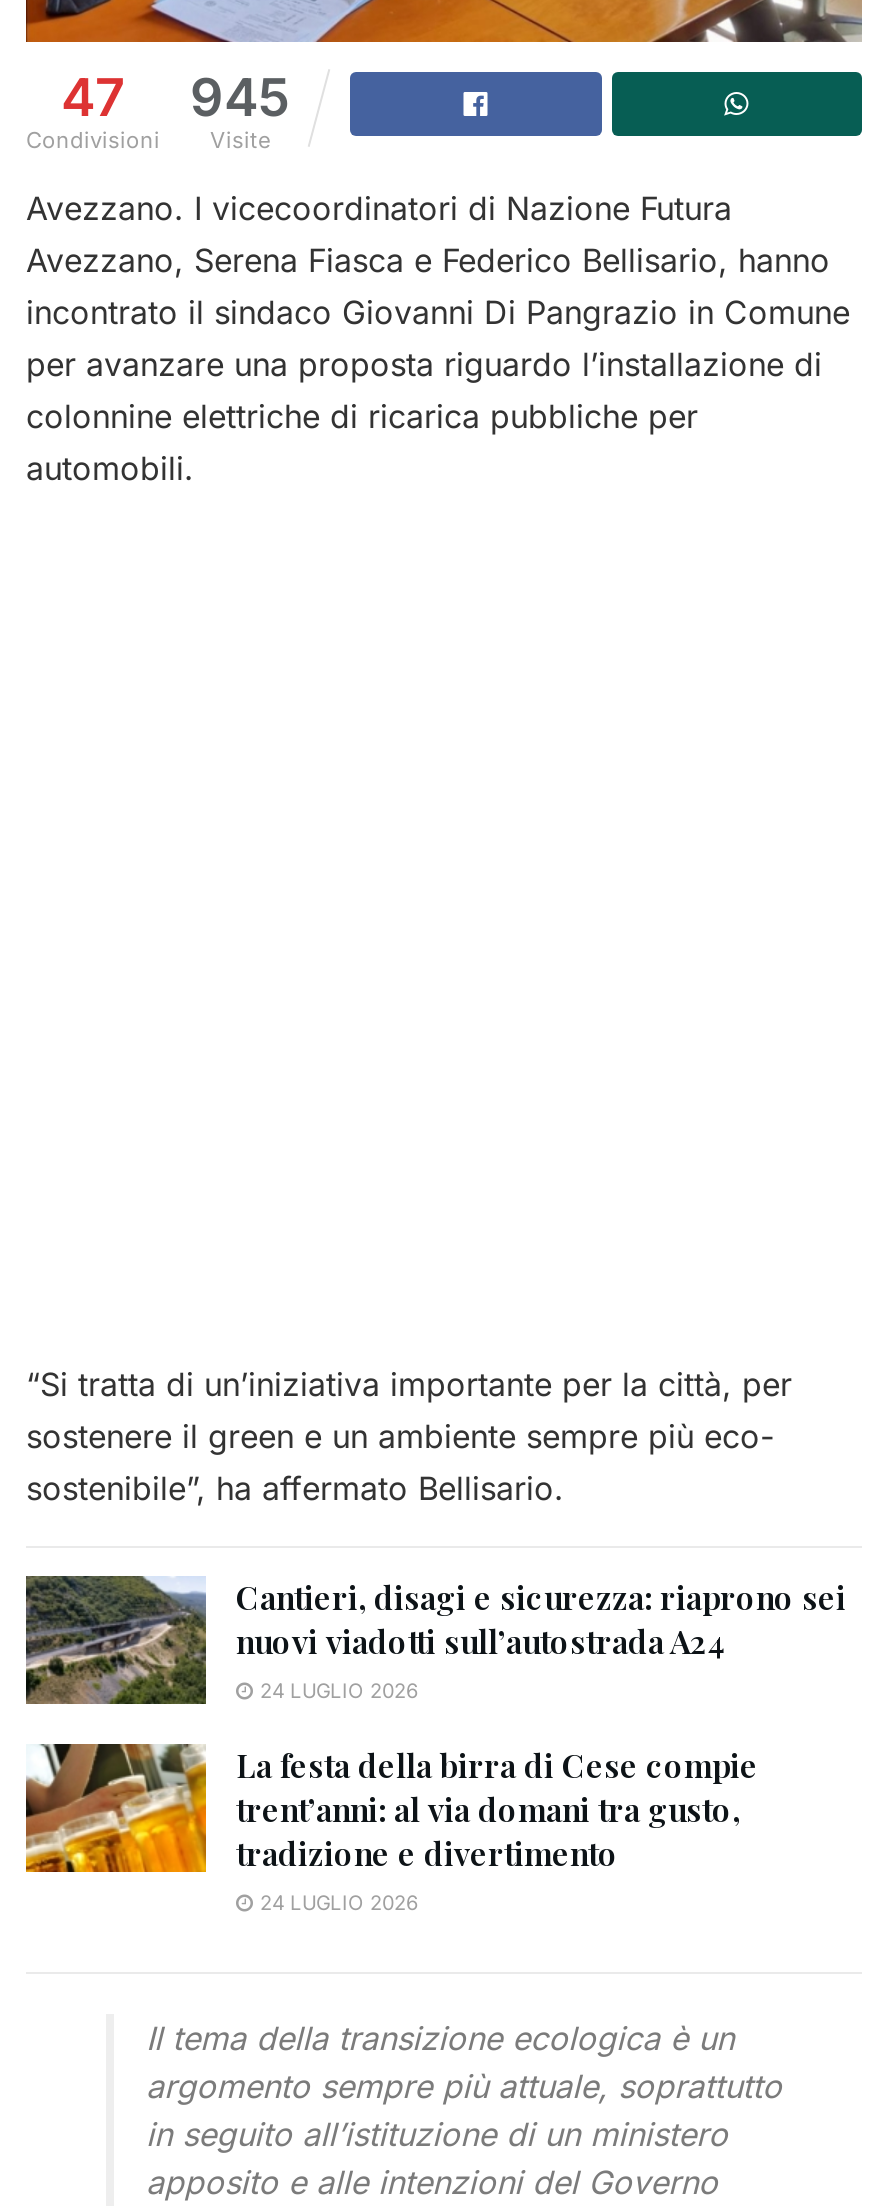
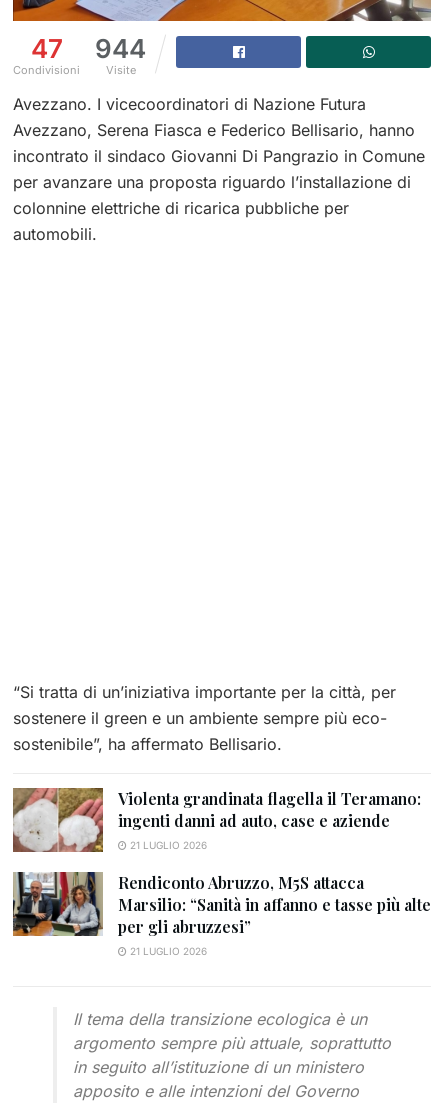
[61,65,290,127] 47 945 -> [30,33,146,64] 47 944
[24,1574,846,1704] [image] | Cantieri, disagi e sicurezza: riaprono sei | nuovi viadotti sull’autostrada A24 | 24 LUGLIO 2026 -> [12,787,421,853] [image] | Violenta grandinata flagella il Teramano: | ingenti danni ad auto, case e aziende | 21 LUGLIO 2026
[24,1742,758,1914] [image] | La festa della birra di Cese compie | trent’anni: al via domani tra gusto, | tradizione e divertimento | 24 LUGLIO 2026 -> [12,871,431,957] [image] | Rendiconto Abruzzo, M5S attacca | Marsilio: “Sanità in affanno e tasse più alte | per gli abruzzesi” | 21 LUGLIO 2026

